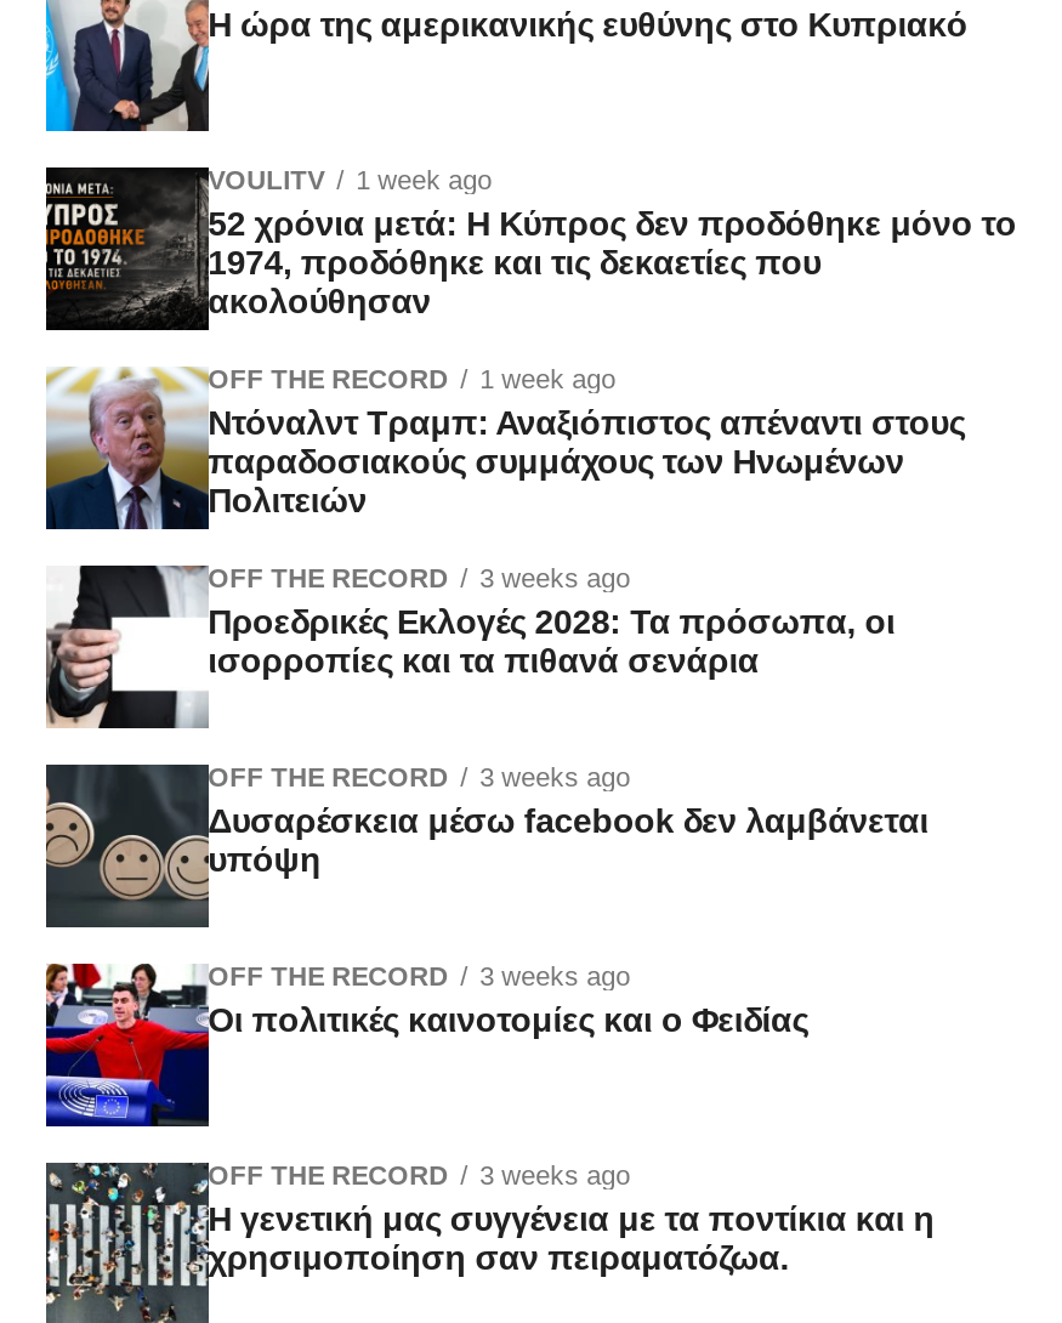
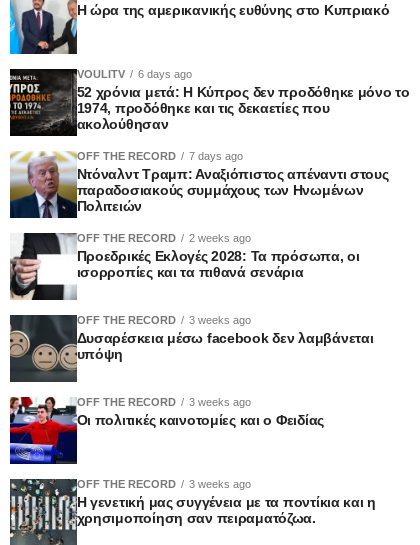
[208,165,492,194] VOULITV 1 week ago -> [77,68,192,80] VOULITV 6 days ago
[208,364,616,393] OFF THE RECORD 1 week ago -> [77,150,243,162] OFF THE RECORD 7 days ago
[208,563,630,592] OFF THE RECORD 3 weeks ago -> [77,232,251,244] OFF THE RECORD 2 weeks ago

